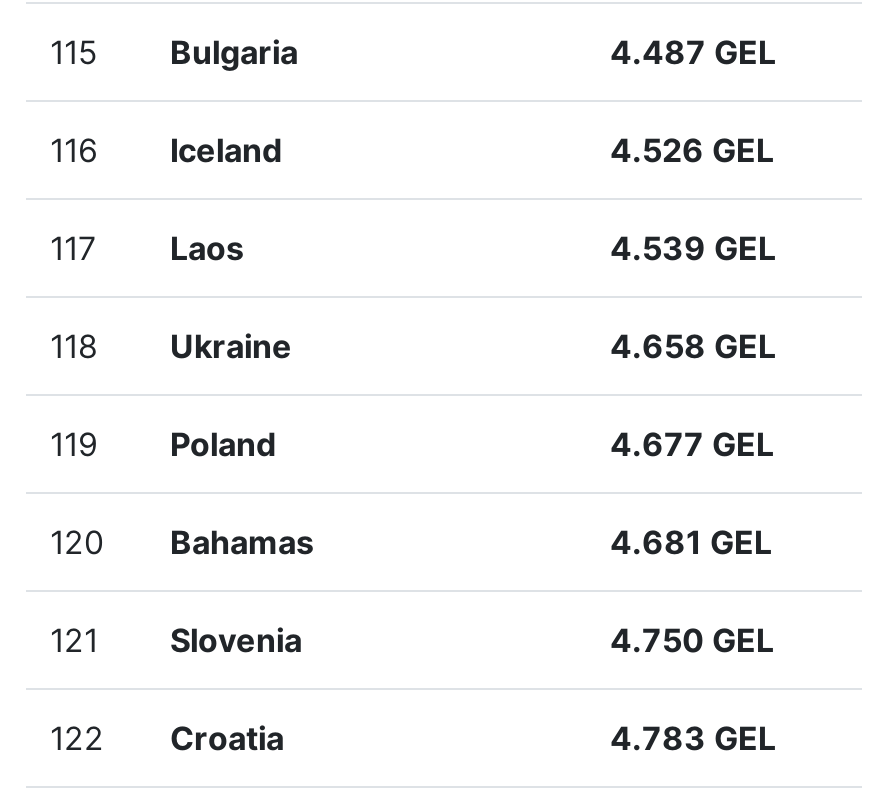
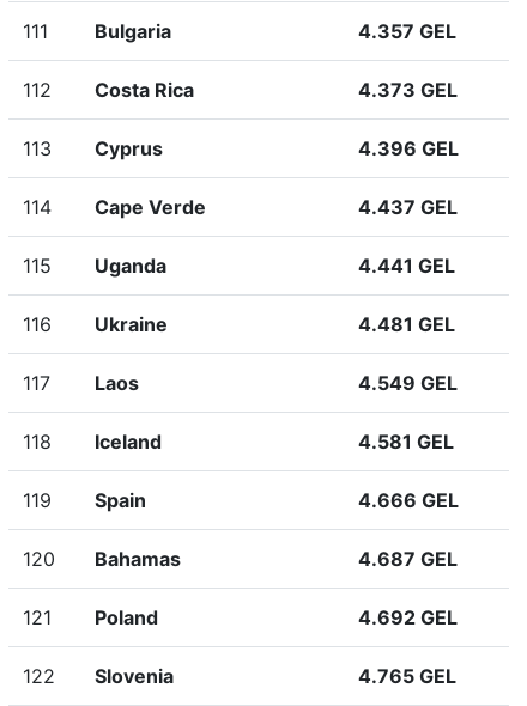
[50,32,298,72] 115 Bulgaria -> [23,19,171,43] 111 Bulgaria
[610,32,776,72] 4.487 GEL -> [23,19,459,278] 4.357 GEL | 112 | Costa Rica | 4.373 GEL | 113 | Cyprus | 4.396 GEL | 114 | Cape Verde | 4.437 GEL | 115 | Uganda | 4.441 GEL
[170,130,774,170] Iceland | 4.526 GEL -> [95,312,455,336] Ukraine | 4.481 GEL
[610,228,776,268] 4.539 GEL -> [358,371,458,395] 4.549 GEL
[170,326,776,366] Ukraine | 4.658 GEL -> [95,430,454,454] Iceland | 4.581 GEL
[170,424,774,464] Poland | 4.677 GEL -> [95,488,459,512] Spain | 4.666 GEL
[610,522,772,562] 4.681 GEL -> [358,547,458,571] 4.687 GEL
[170,620,774,660] Slovenia | 4.750 GEL -> [95,605,458,629] Poland | 4.692 GEL
[170,718,776,758] Croatia | 4.783 GEL -> [95,664,456,688] Slovenia | 4.765 GEL

